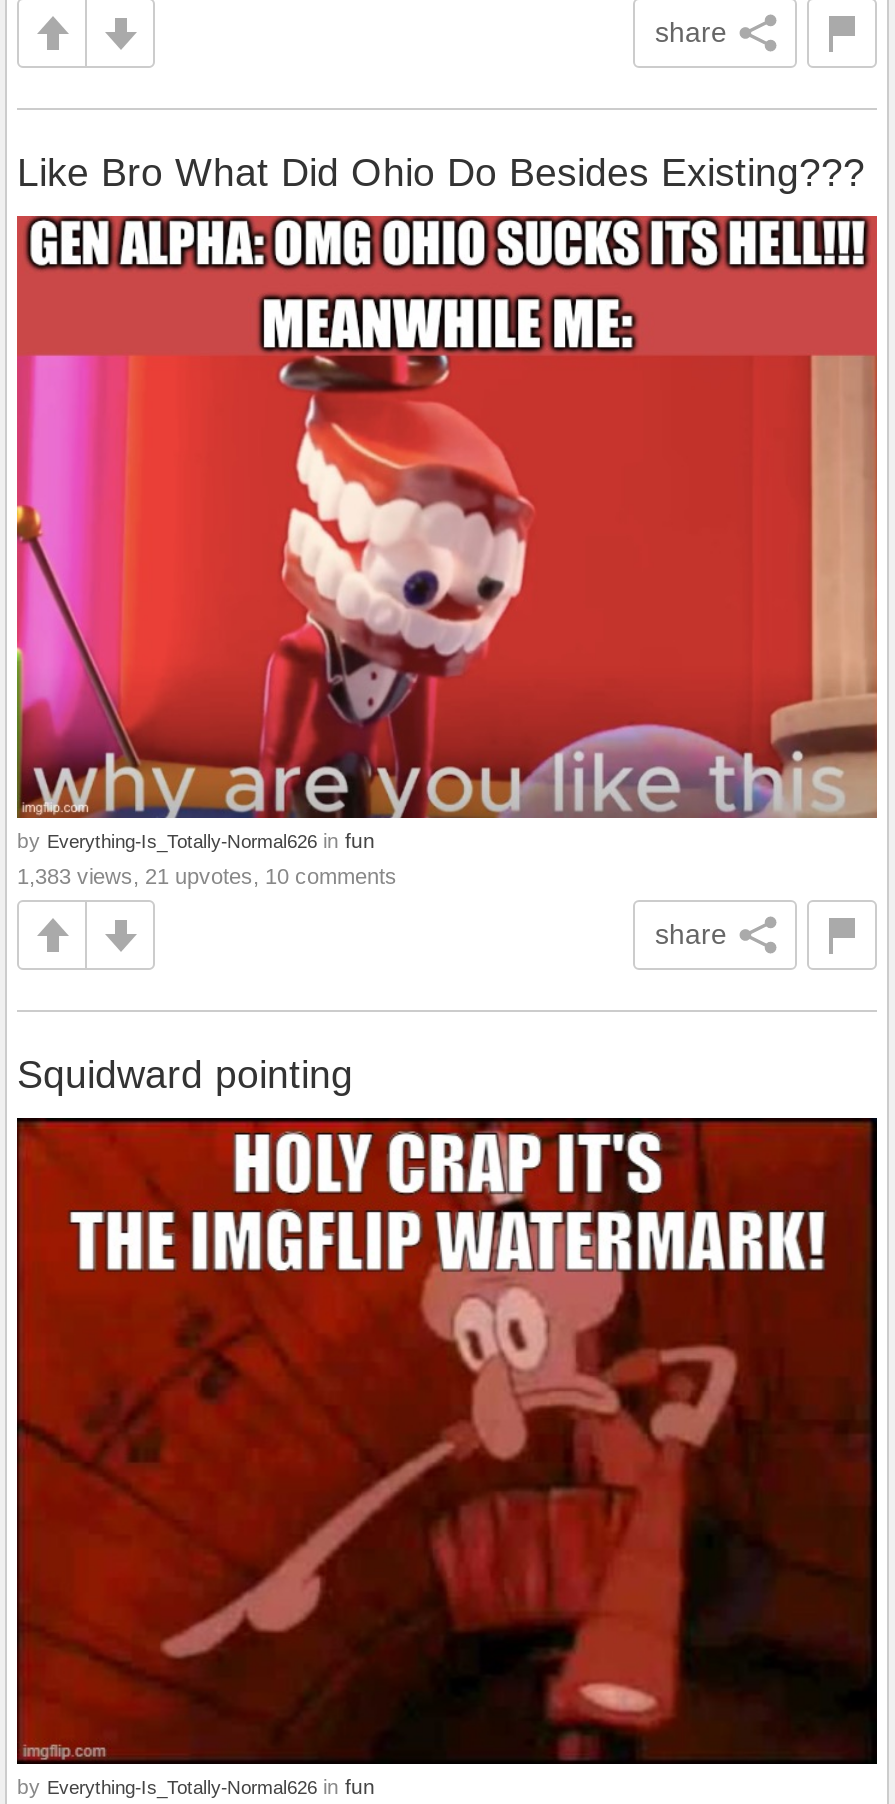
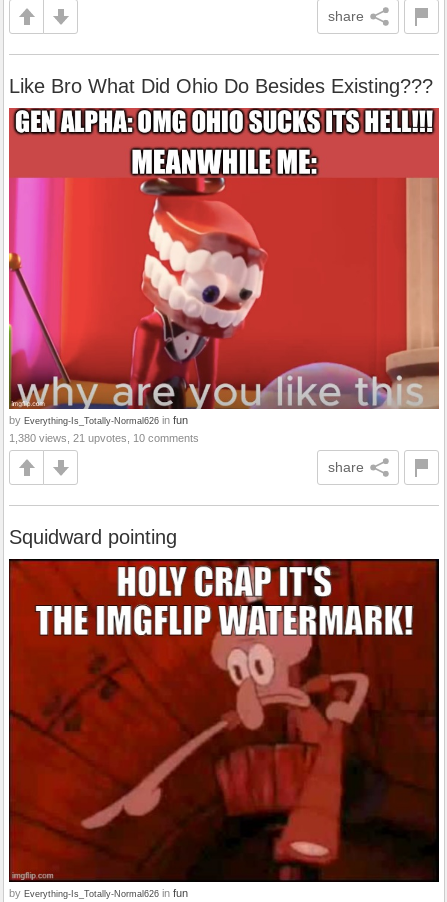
[17,865,397,889] 1,383 views, 21 upvotes, 10 comments -> [9,432,199,444] 1,380 views, 21 upvotes, 10 comments

